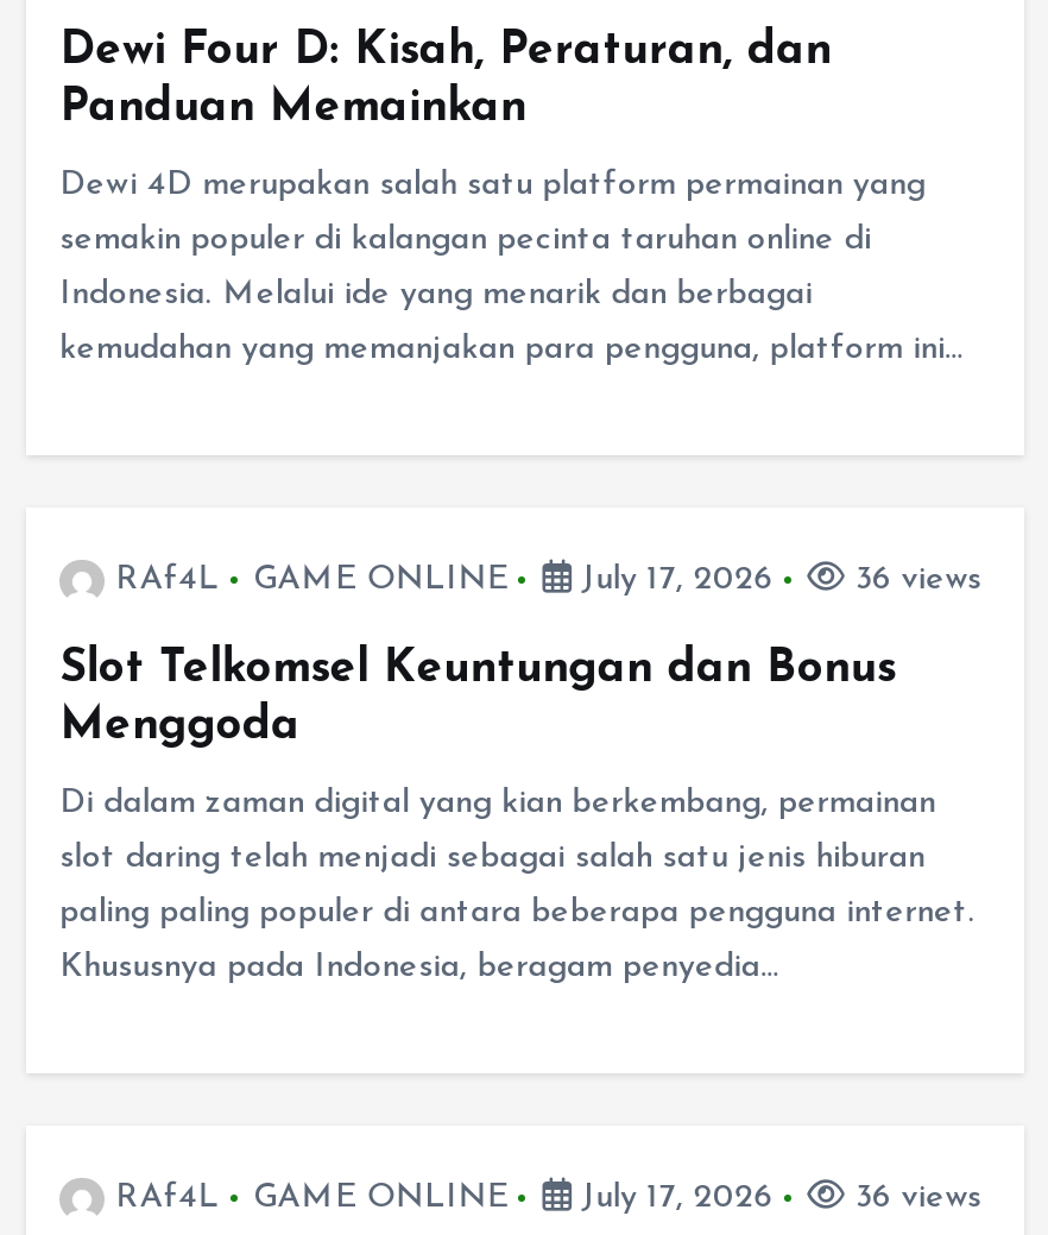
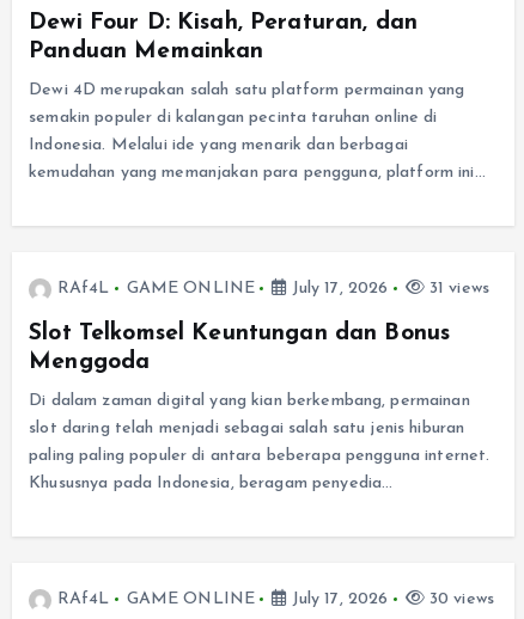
[845,562,981,598] 36 views -> [424,280,489,297] 31 views
[845,1180,981,1216] 36 views -> [424,590,494,608] 30 views

